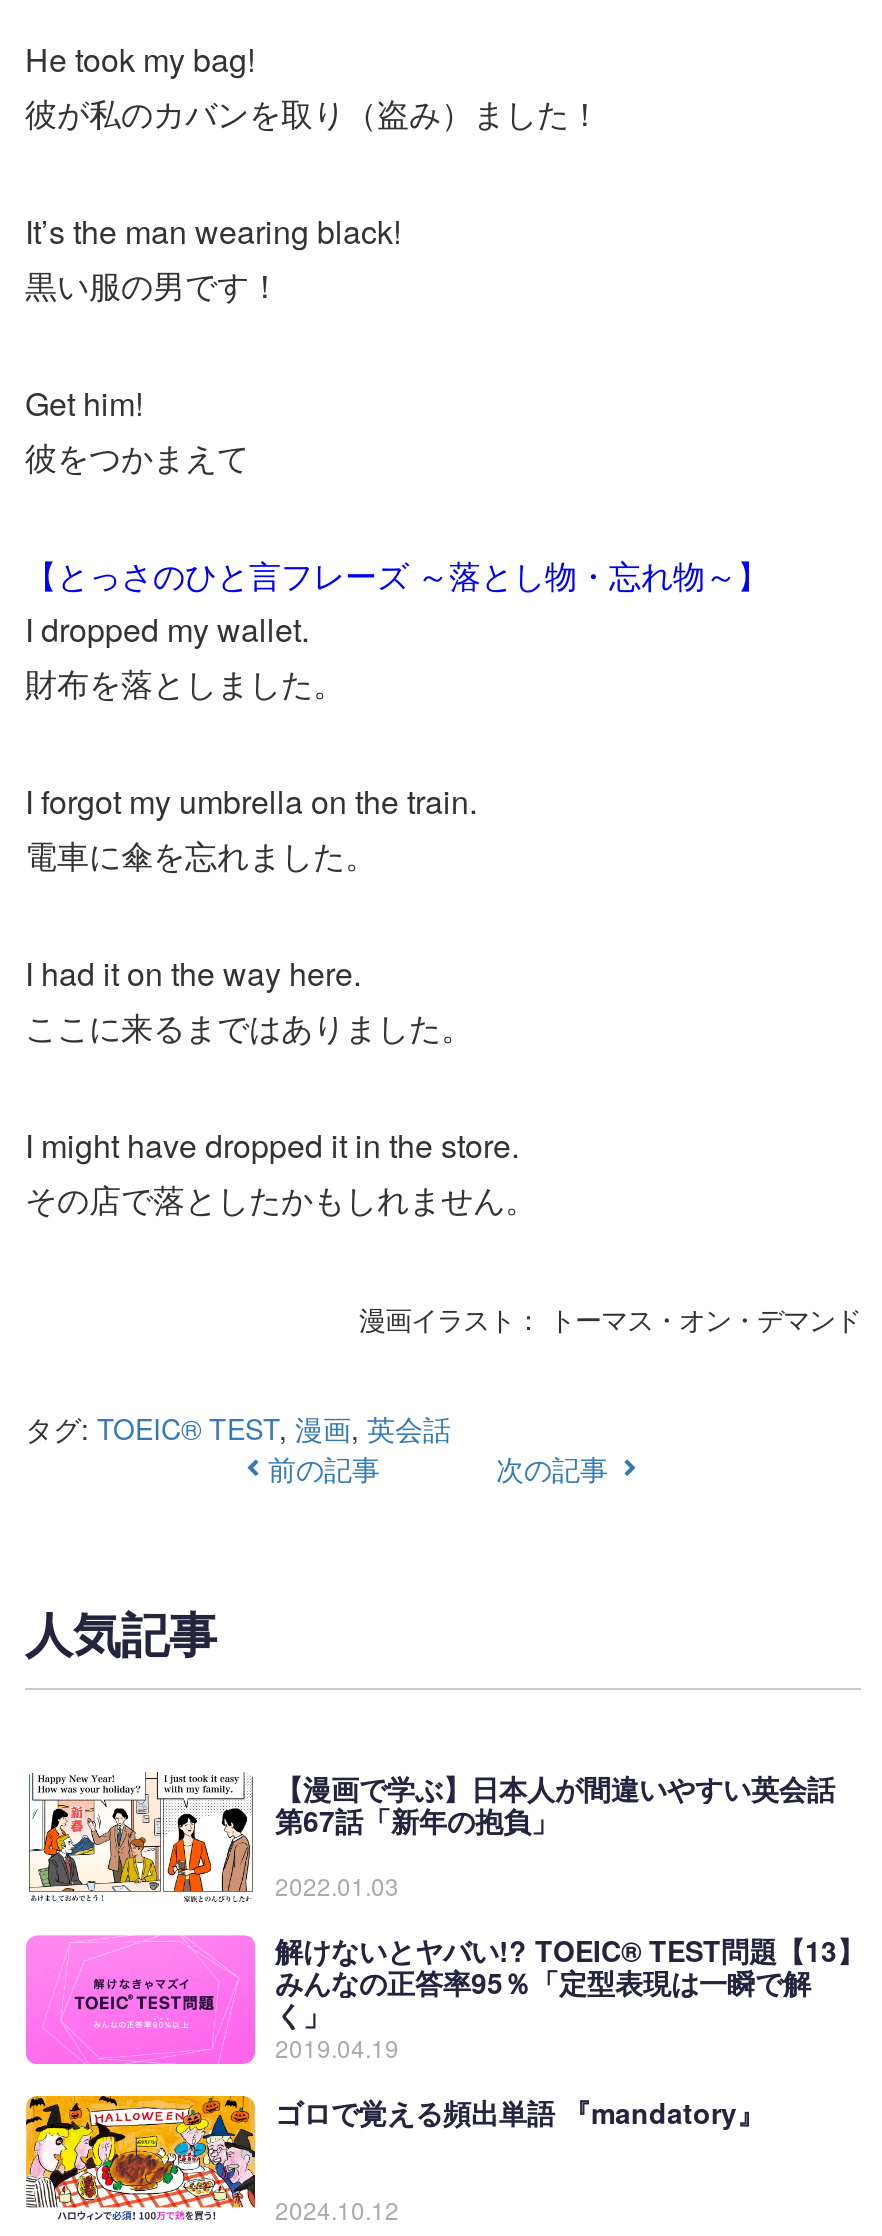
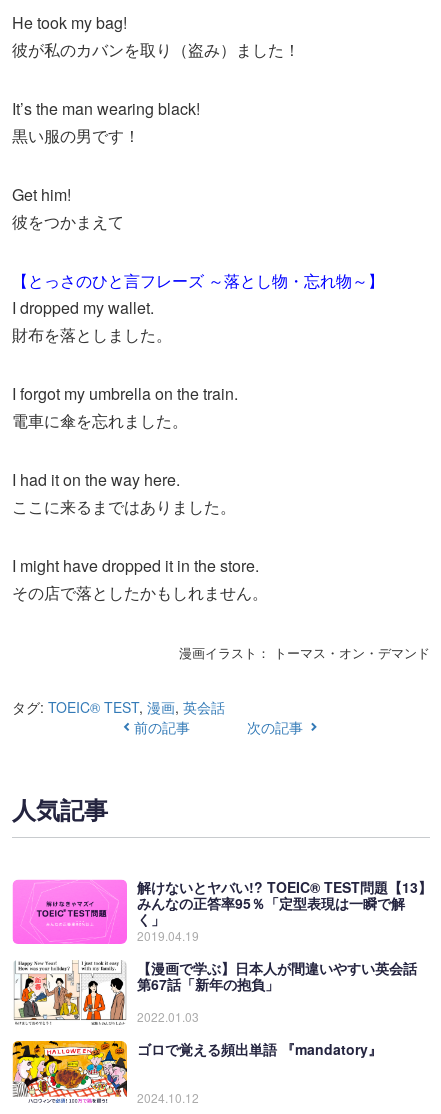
moved [27,1769,835,1904] -> [13,958,417,1026]: [image] | 【漫画で学ぶ】日本人が間違いやすい英会話 | 第67話「新年の抱負」 | 2022.01.03
moved [37,1931,865,2065] -> [18,877,432,944]: [image] | 解けないとヤバい!? TOEIC® TEST問題【13】 | みんなの正答率95％「定型表現は一瞬で解 | 2019.04.19

